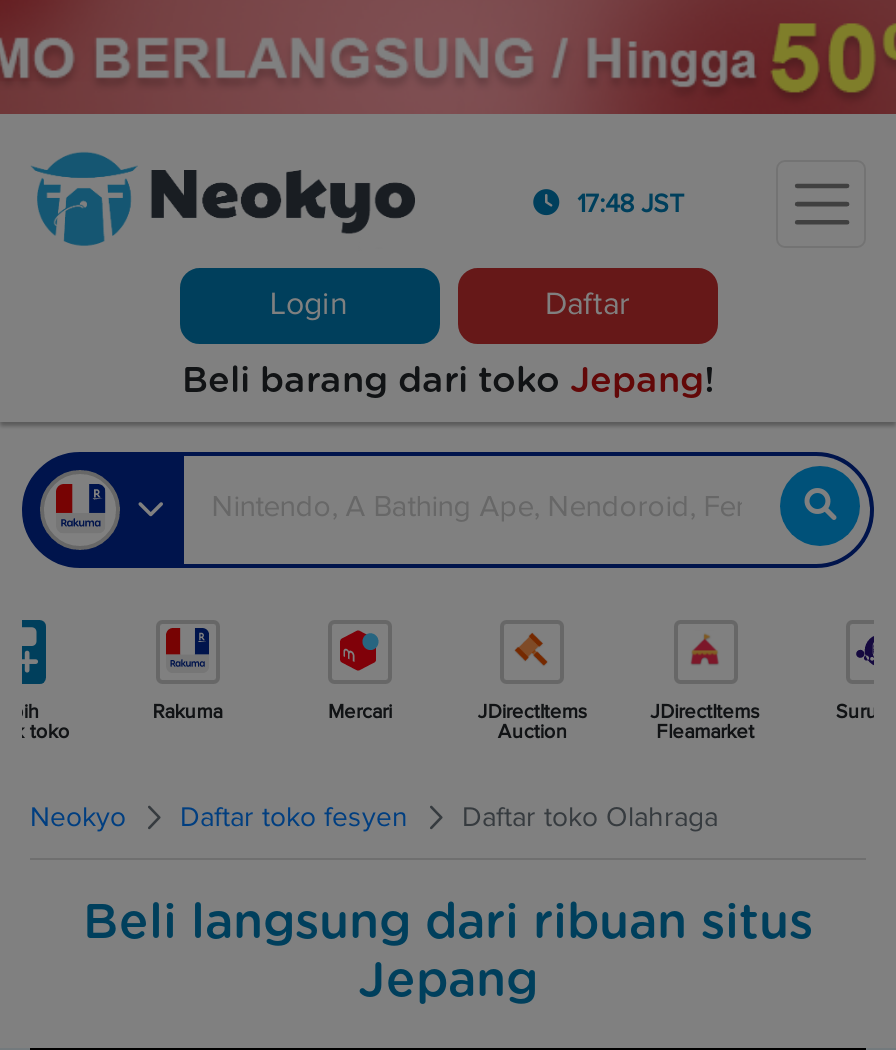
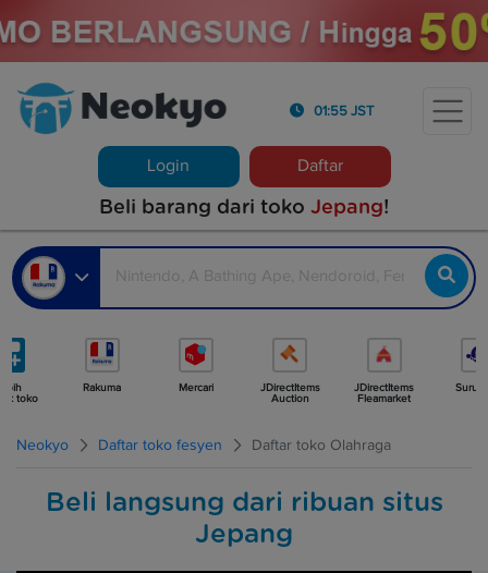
[559,187,683,219] 17:48 JST -> [303,102,373,119] 01:55 JST

